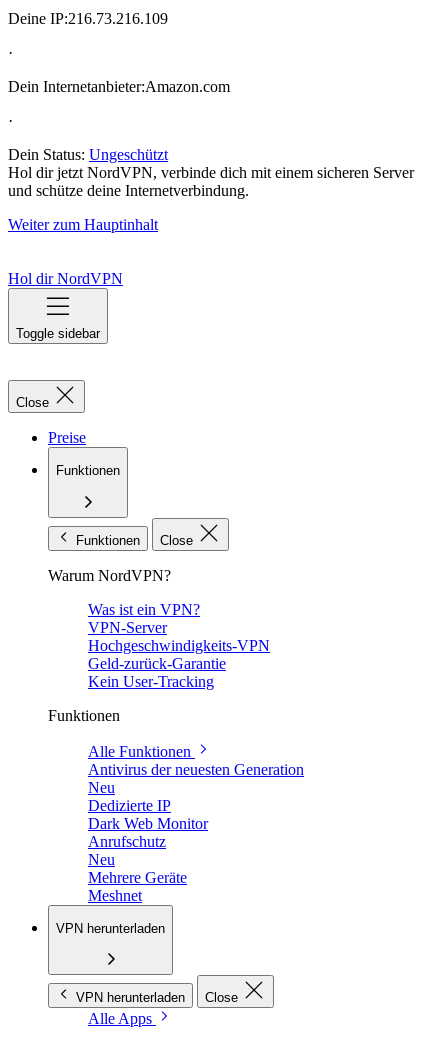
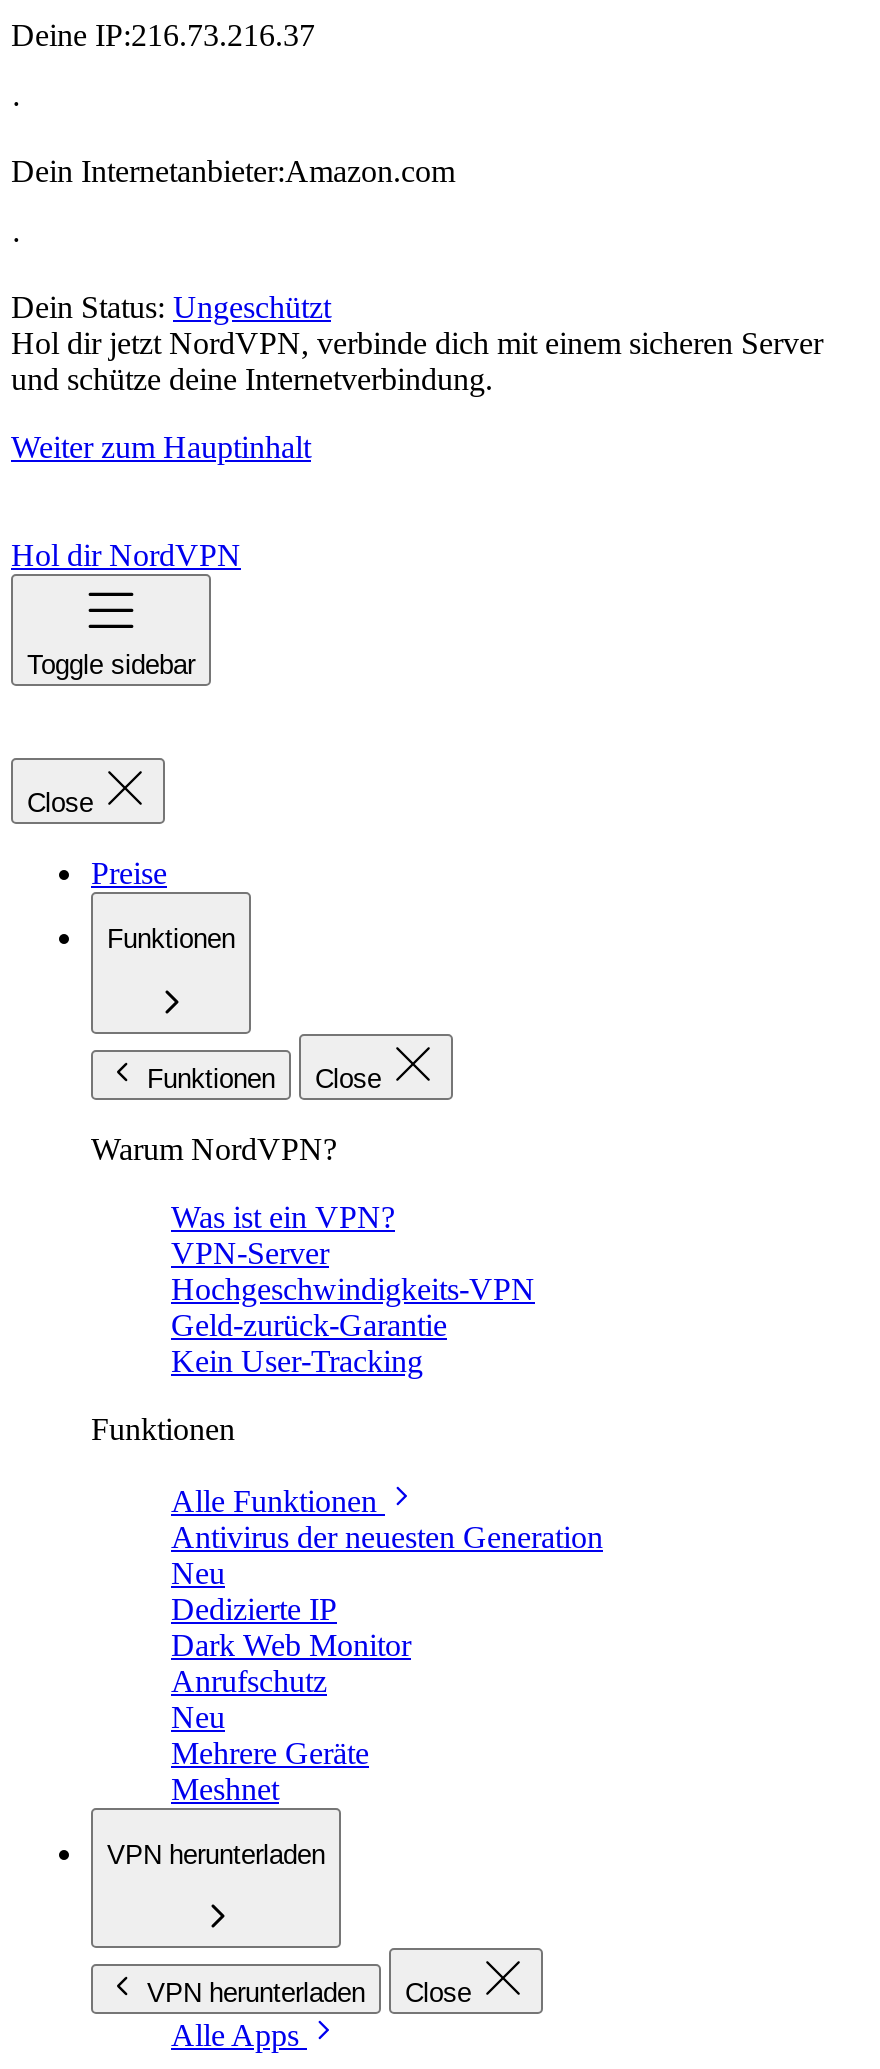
[8,10,168,27] Deine IP:216.73.216.109 -> [11,18,315,52] Deine IP:216.73.216.37

